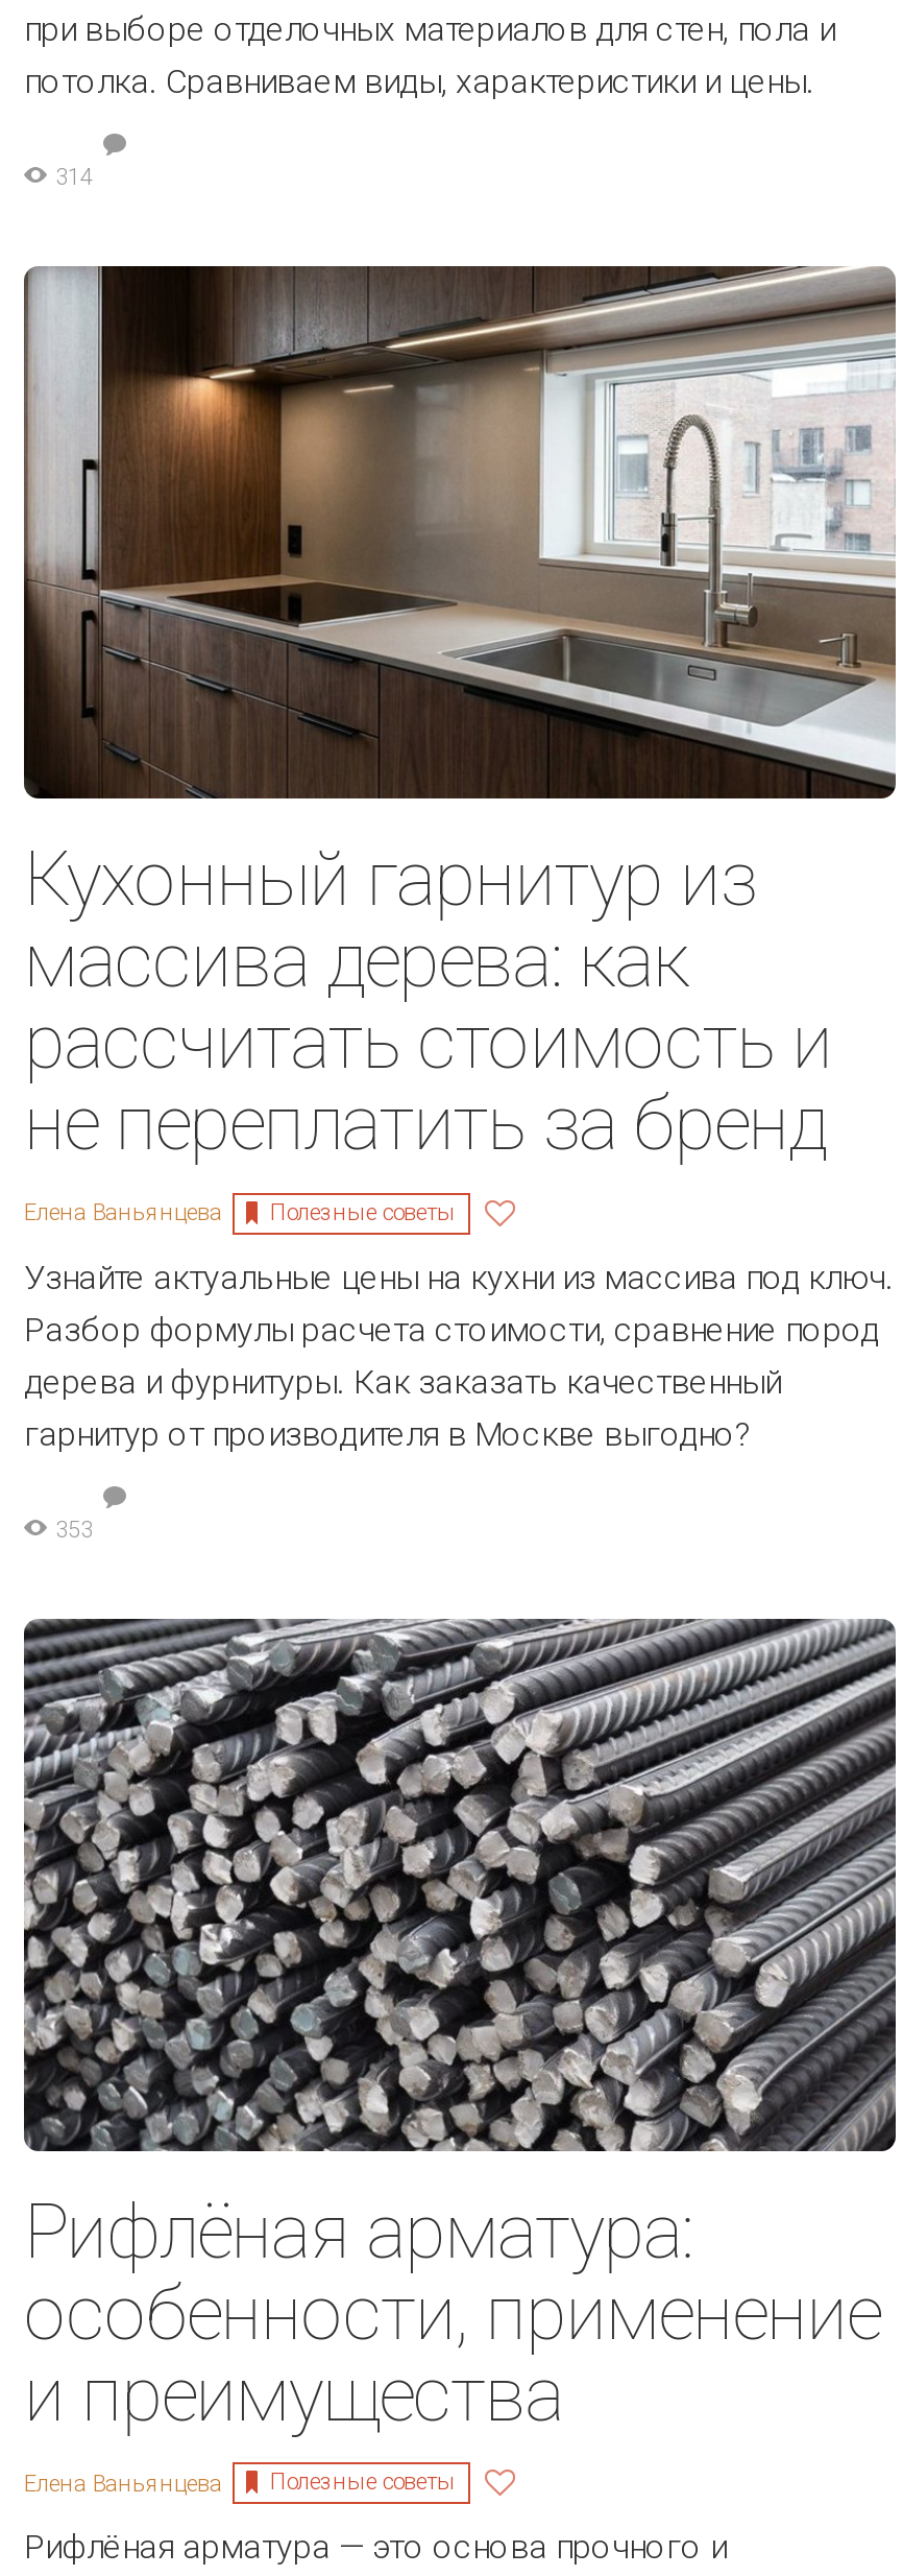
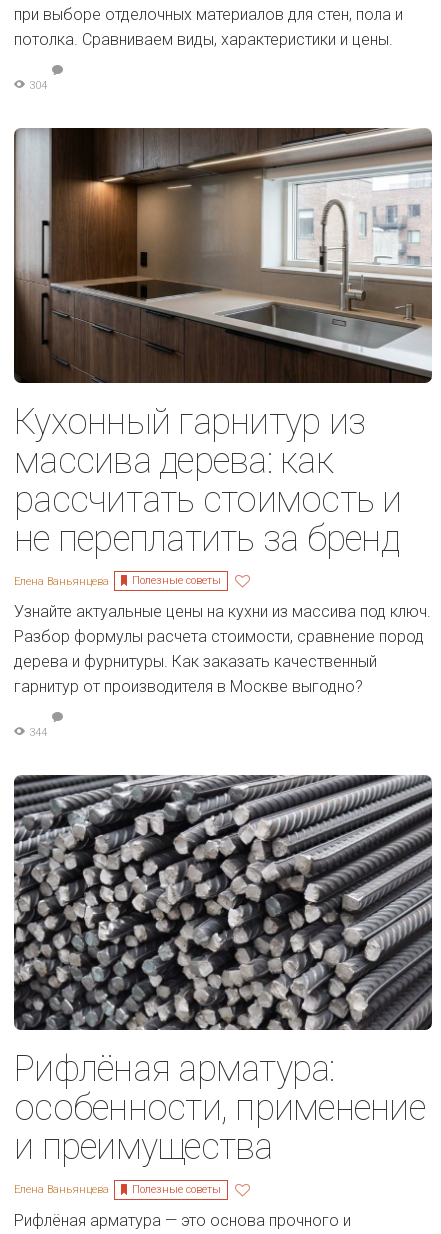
[55,165,93,192] 314 -> [29,79,47,92] 304
[55,1516,93,1544] 353 -> [29,726,47,739] 344

